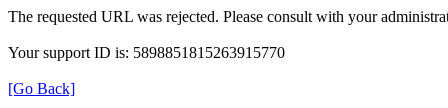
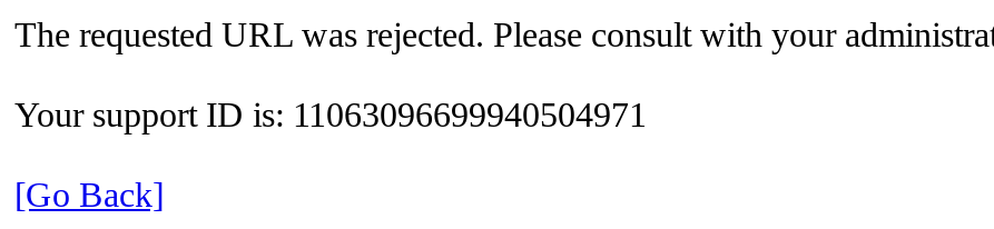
[8,44,285,61] Your support ID is: 5898851815263915770 -> [14,96,647,133] Your support ID is: 11063096699940504971

